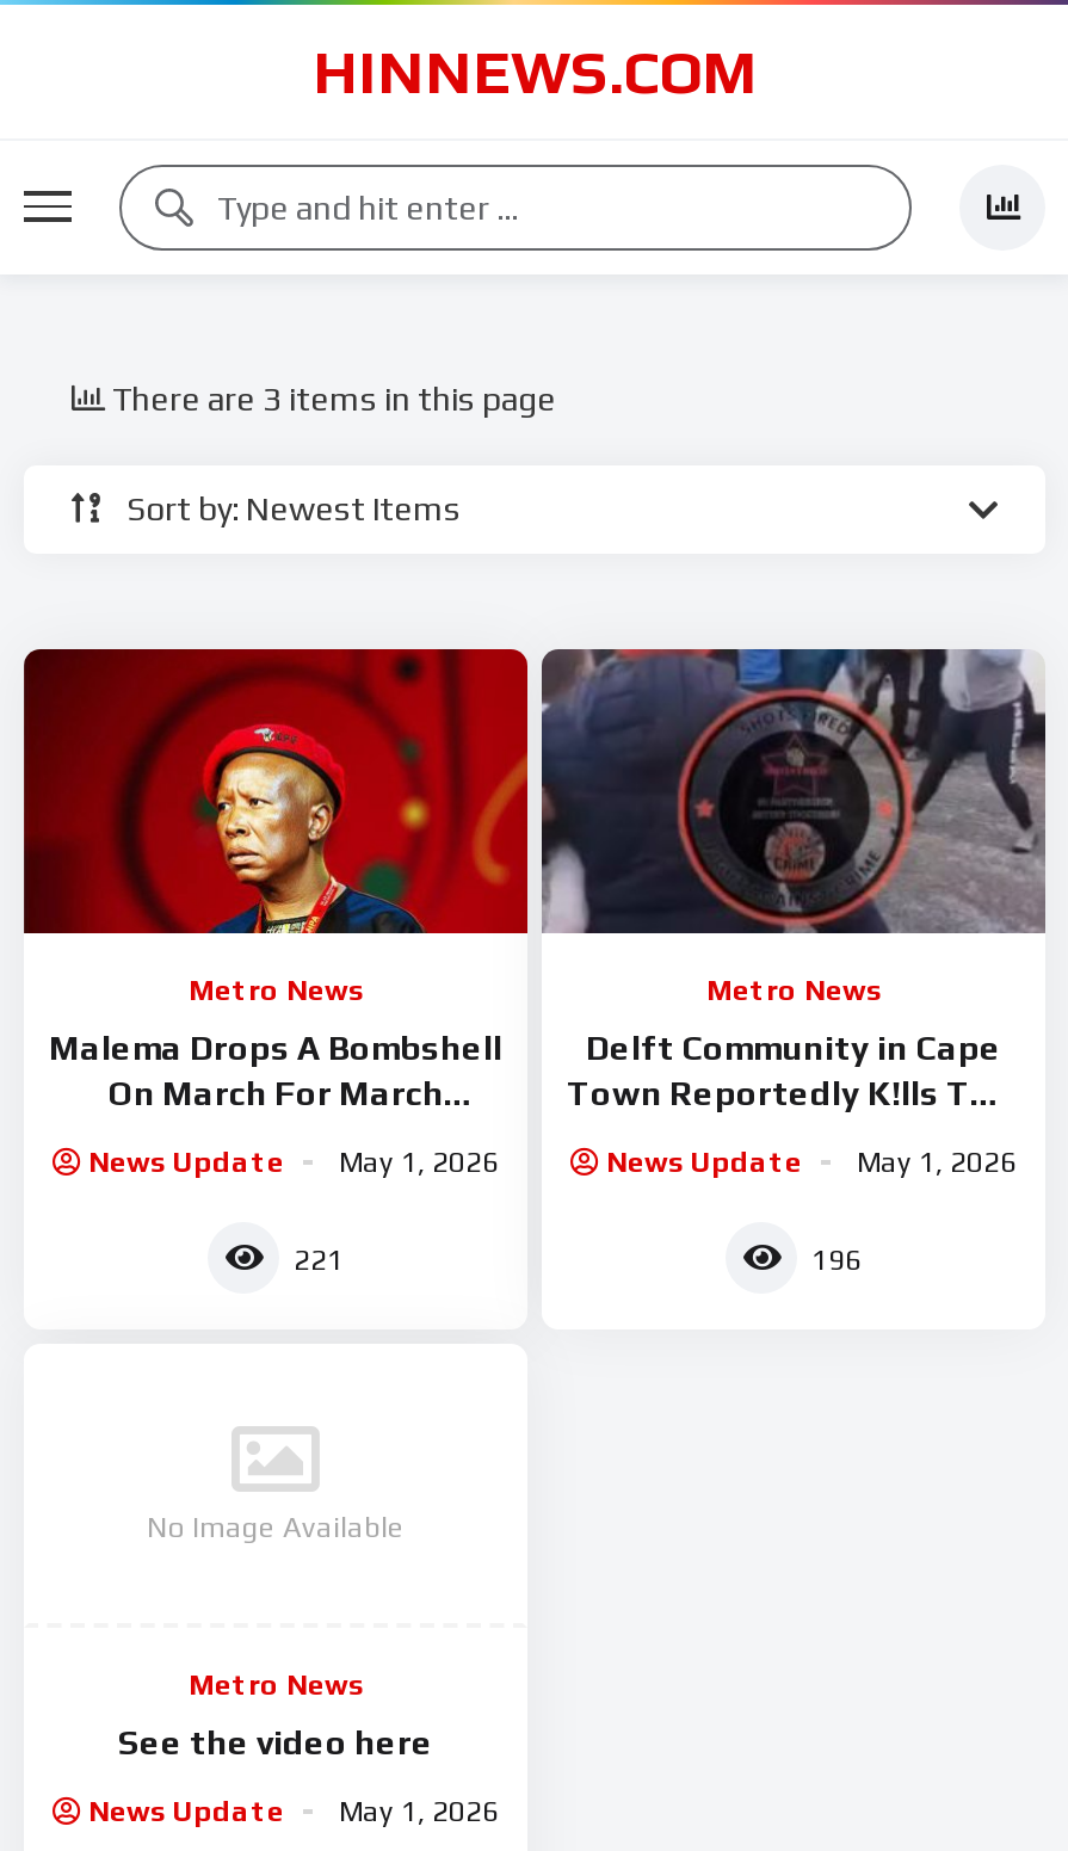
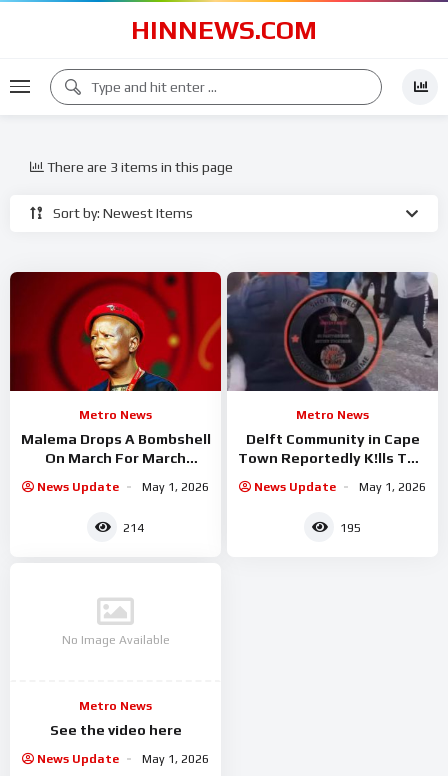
[294,1244,344,1278] 221 -> [123,521,144,535] 214
[811,1244,862,1278] 196 -> [340,521,361,535] 195

